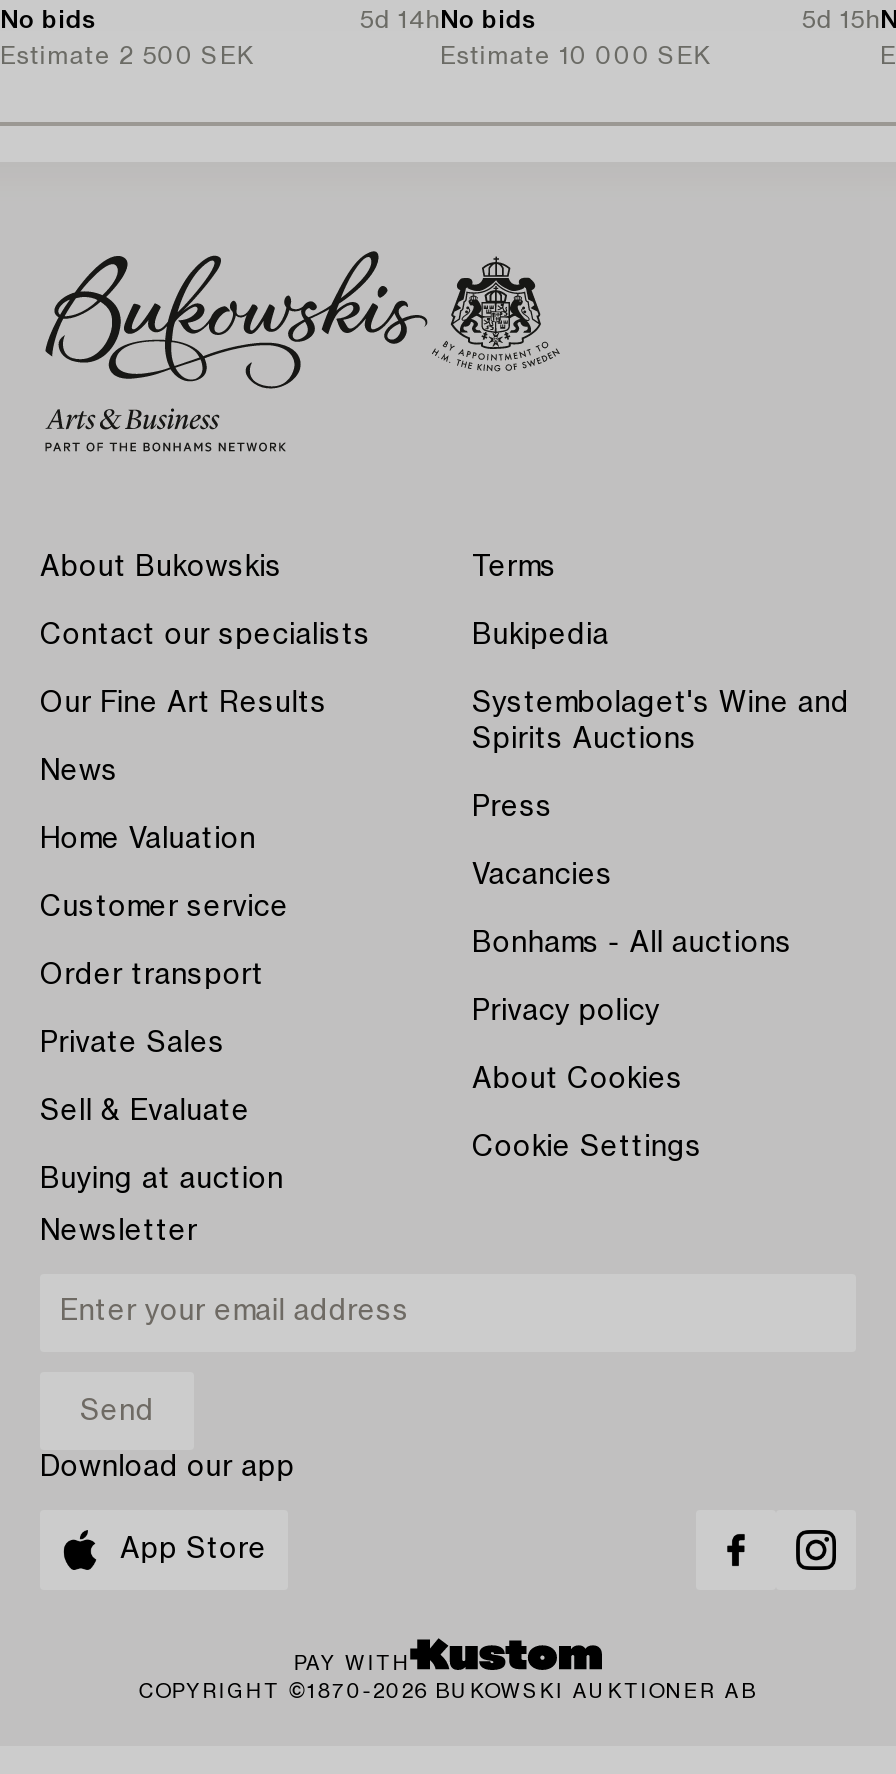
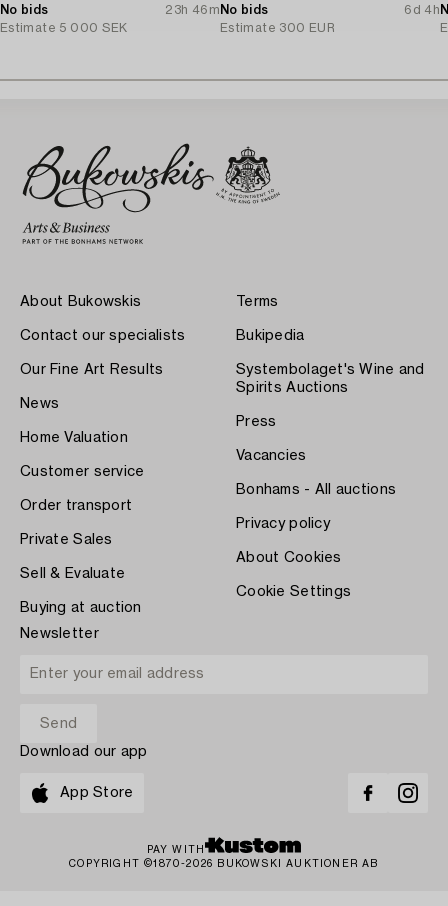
[360,8,537,32] 5d 14h No bids -> [165,4,268,16] 23h 46m No bids
[802,8,880,32] 5d 15h -> [404,4,440,16] 6d 4h
[0,44,253,68] Estimate 2 500 SEK -> [0,22,128,34] Estimate 5 000 SEK
[440,44,710,68] Estimate 10 000 SEK -> [220,22,335,34] Estimate 300 EUR

